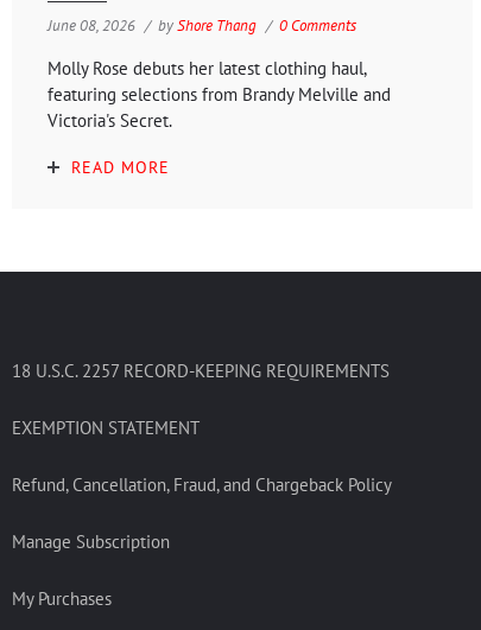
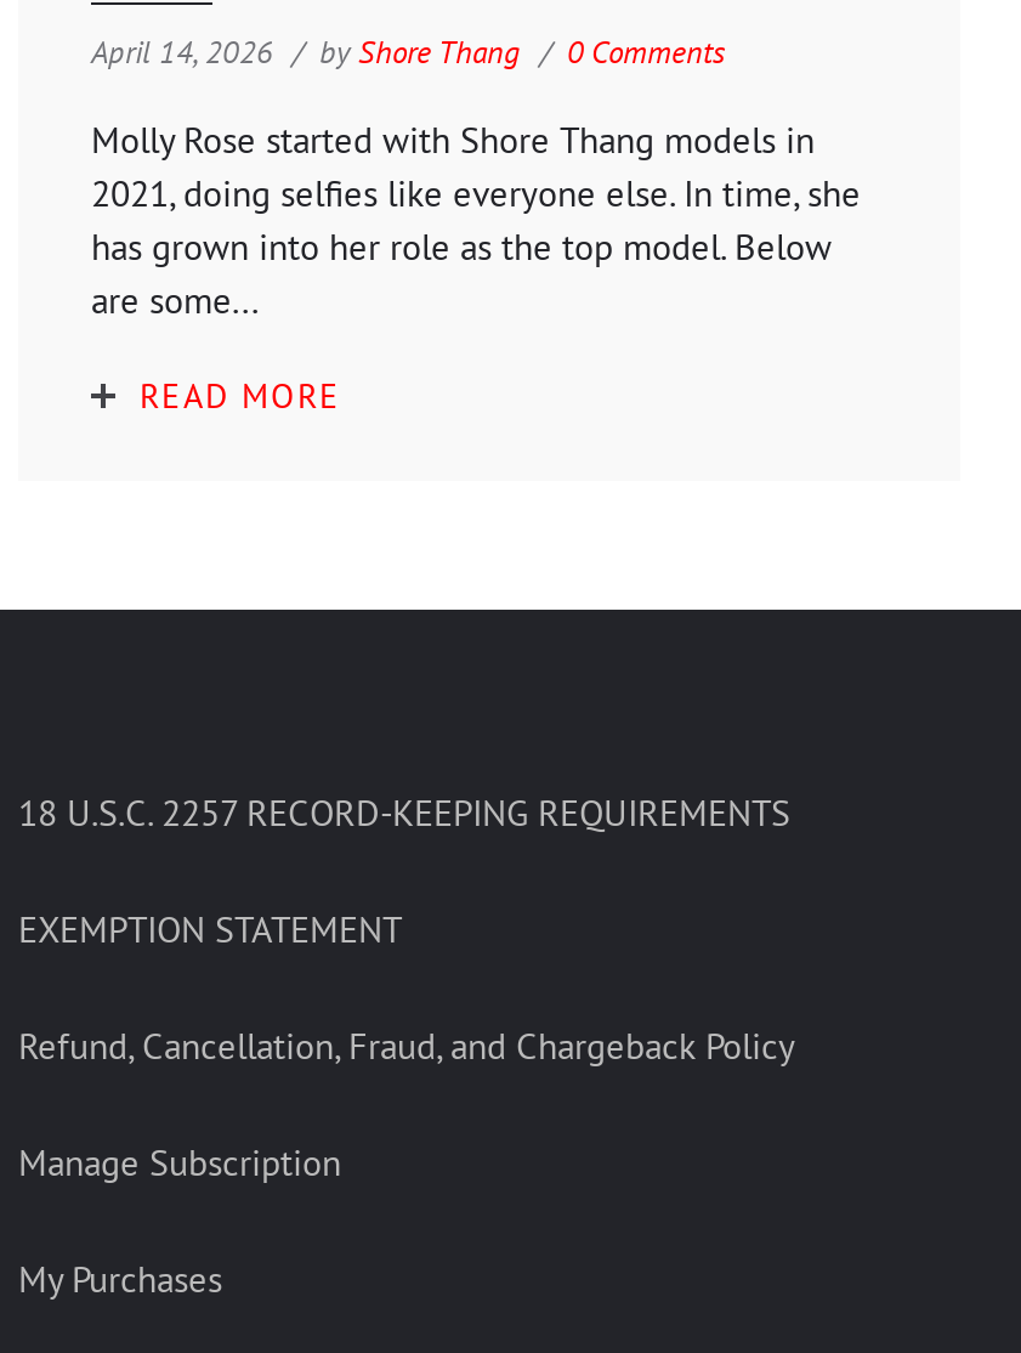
[48,15,356,35] June 08, 2026 by Shore Thang 0 Comments -> [91,30,725,72] April 14, 2026 by Shore Thang 0 Comments
[48,56,391,131] Molly Rose debuts her latest clothing haul, | featuring selections from Brandy Melville and | Victoria's Secret. -> [91,115,861,322] Molly Rose started with Shore Thang models in | 2021, doing selfies like everyone else. In time, she | has grown into her role as the top model. Below | are some...

